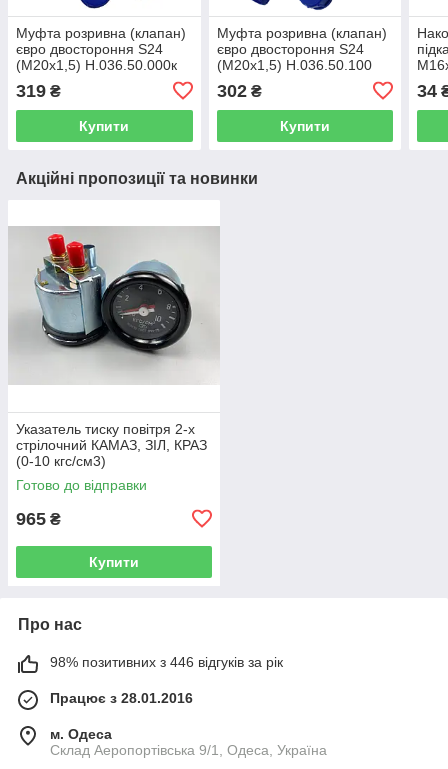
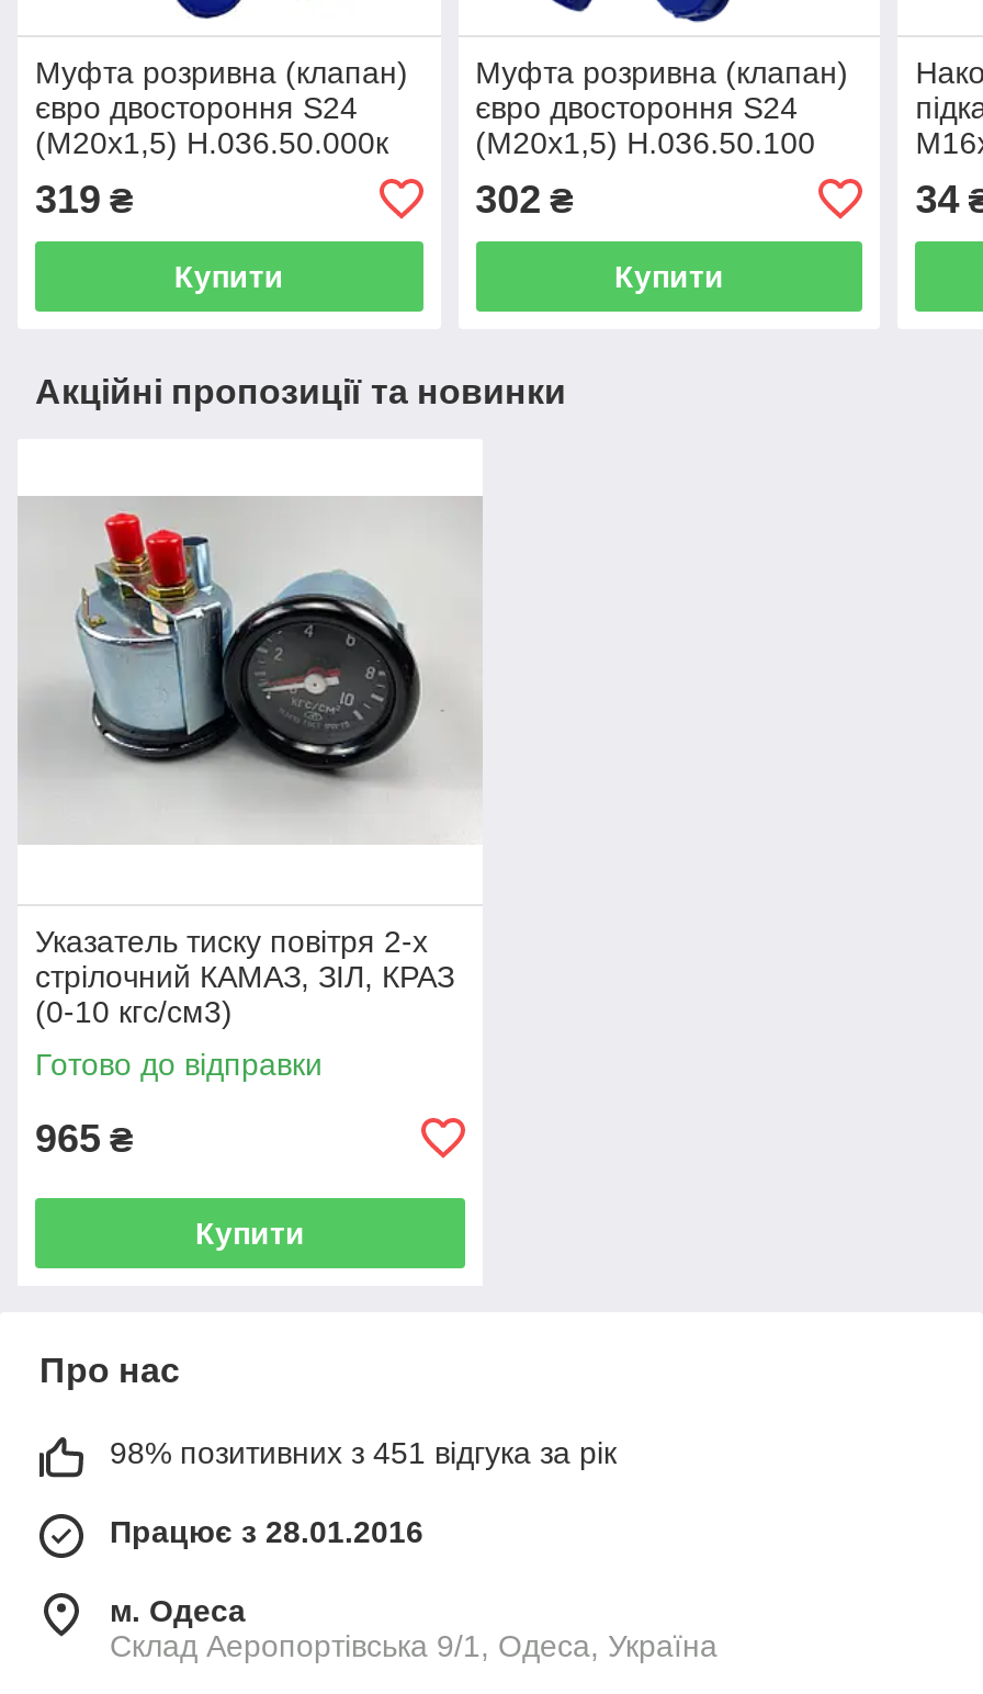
[50,654,283,670] 98% позитивних з 446 відгуків за рік -> [110,1435,617,1470] 98% позитивних з 451 відгука за рік

